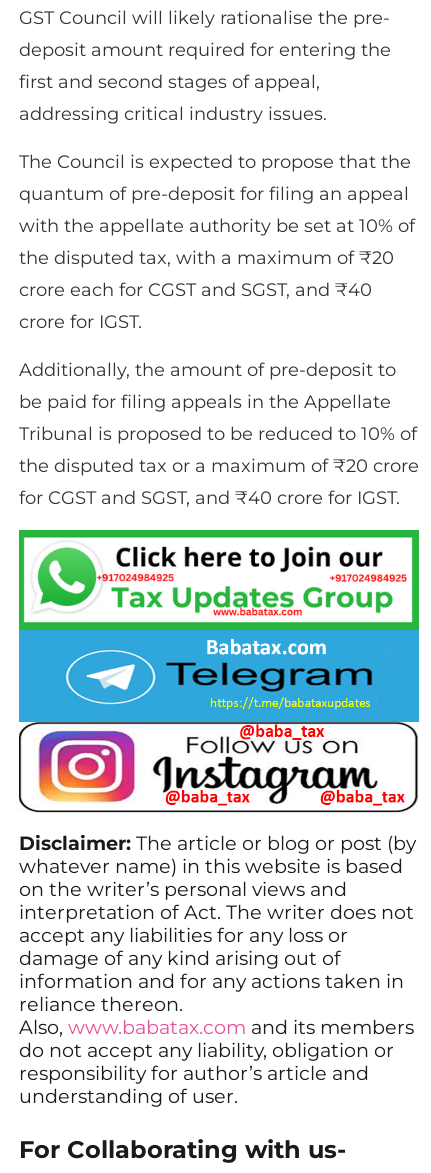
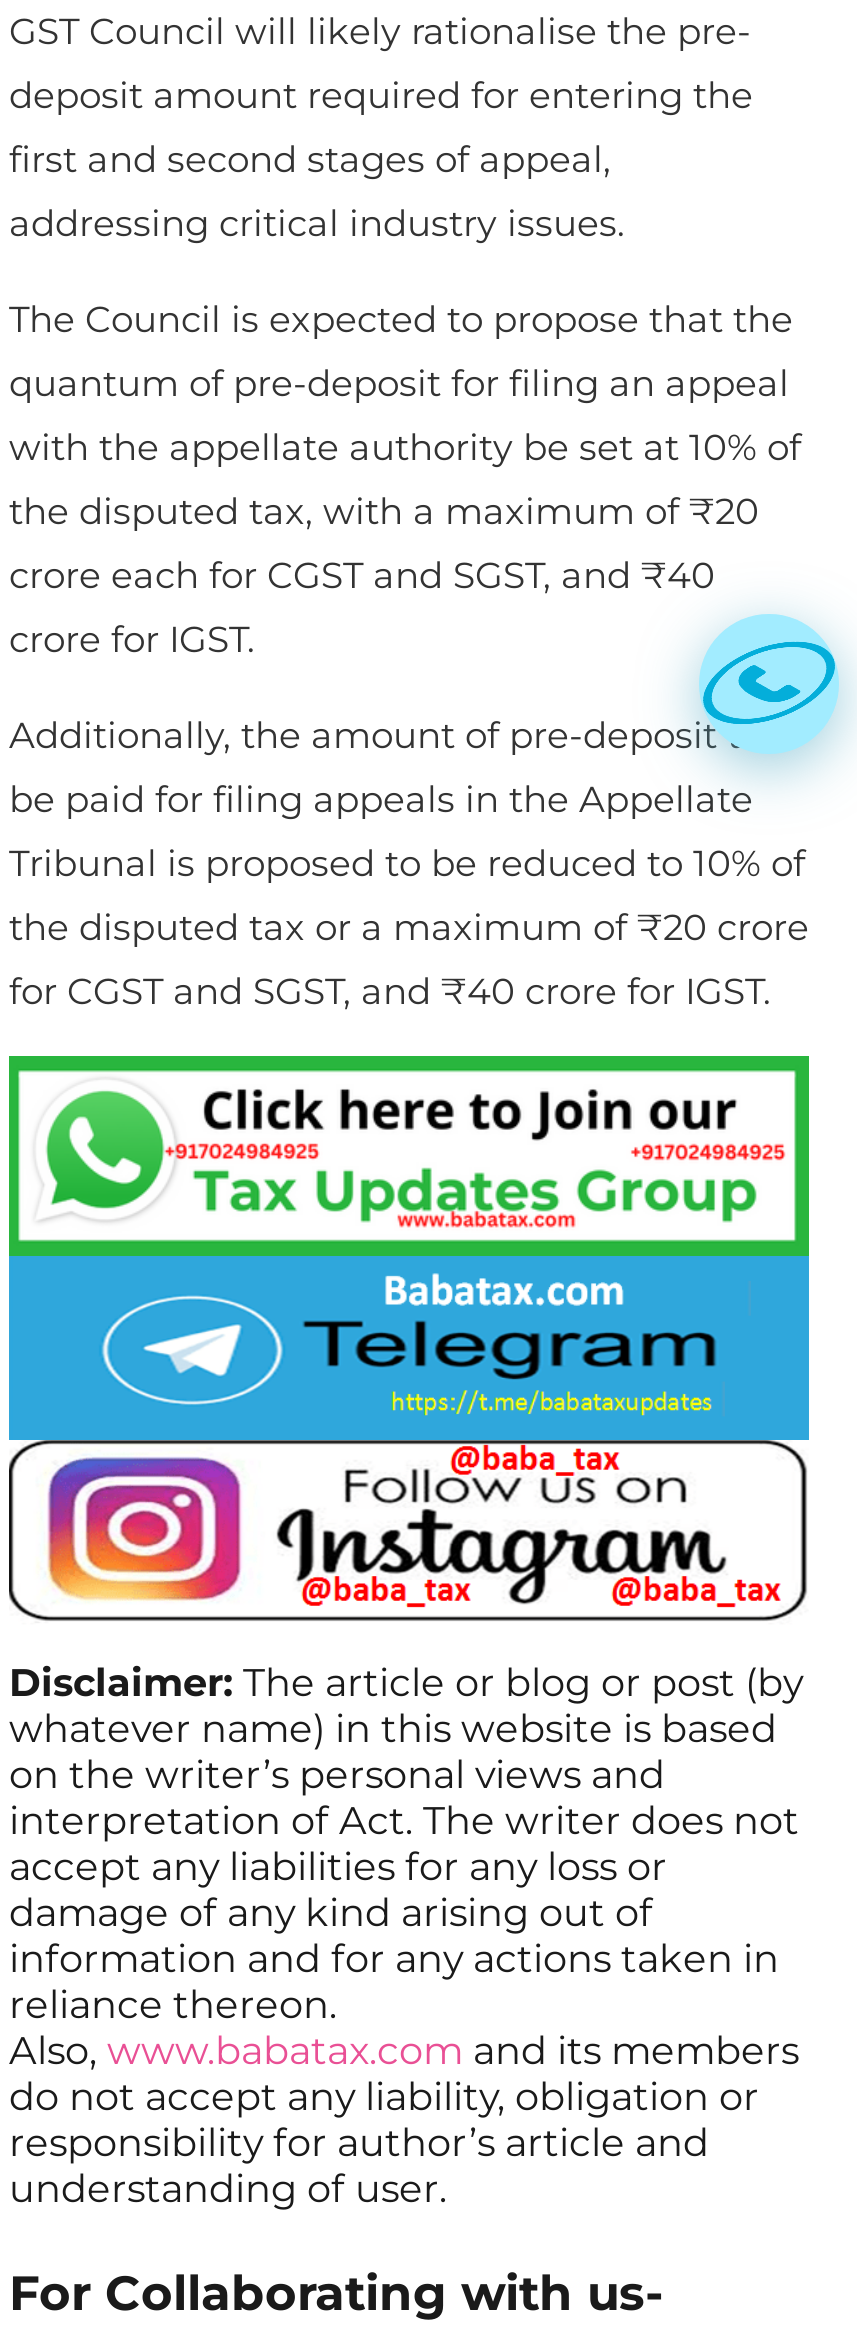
none -> [687,612,851,780] [image]

